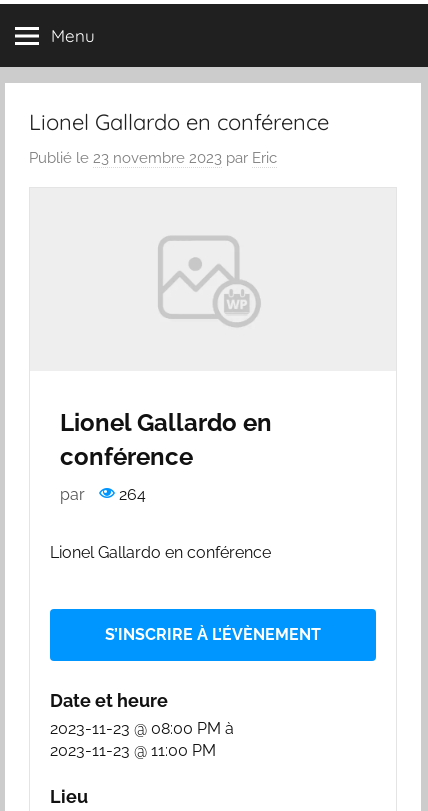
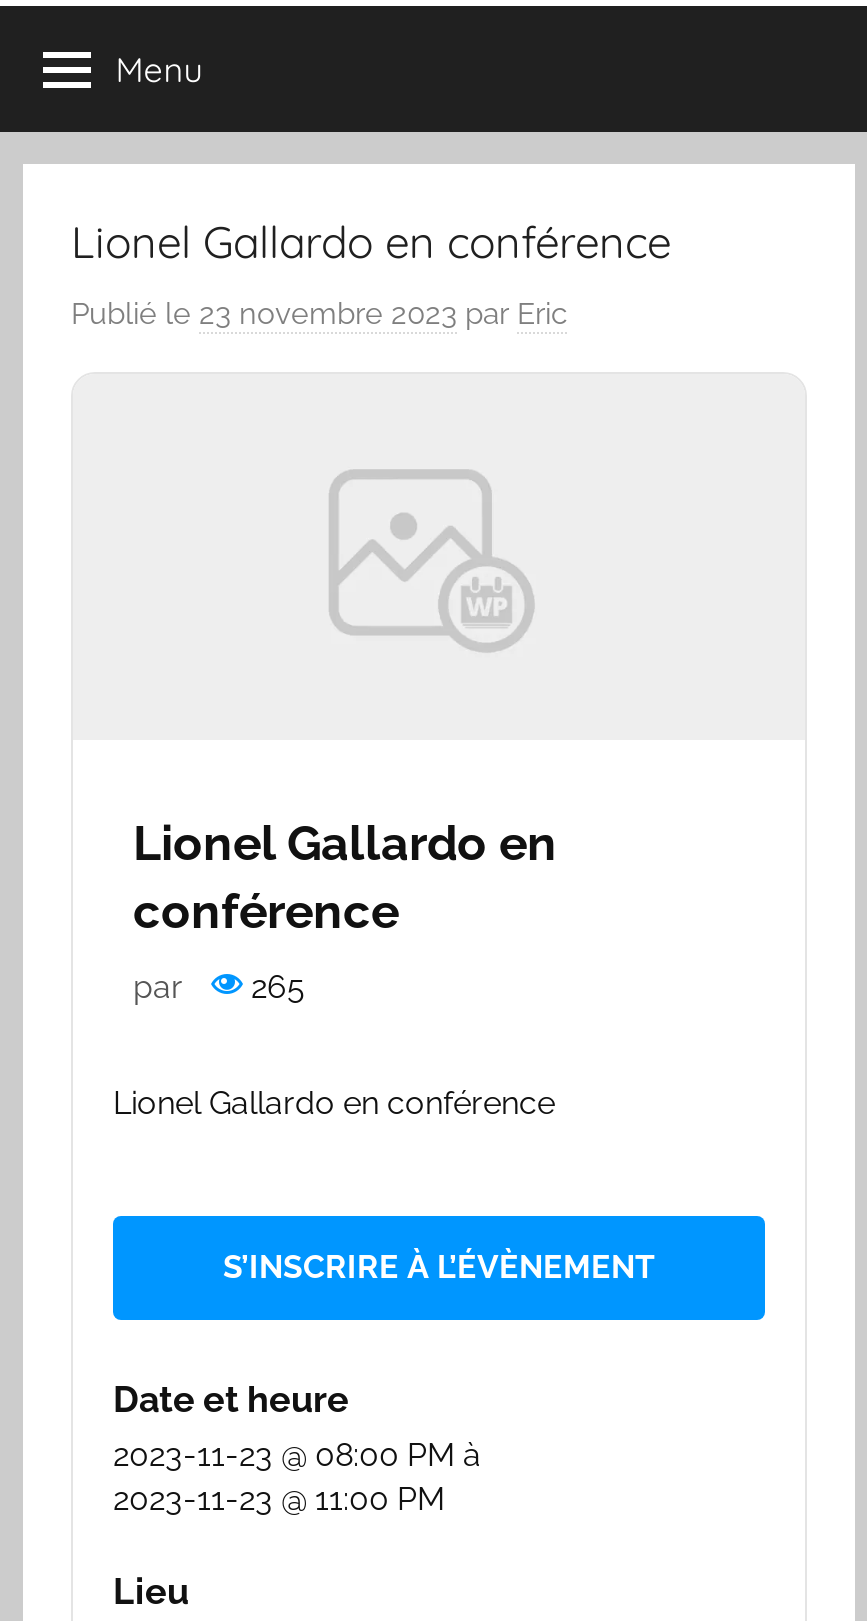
[60,484,146,503] par 264 -> [133,968,305,1006] par 265

